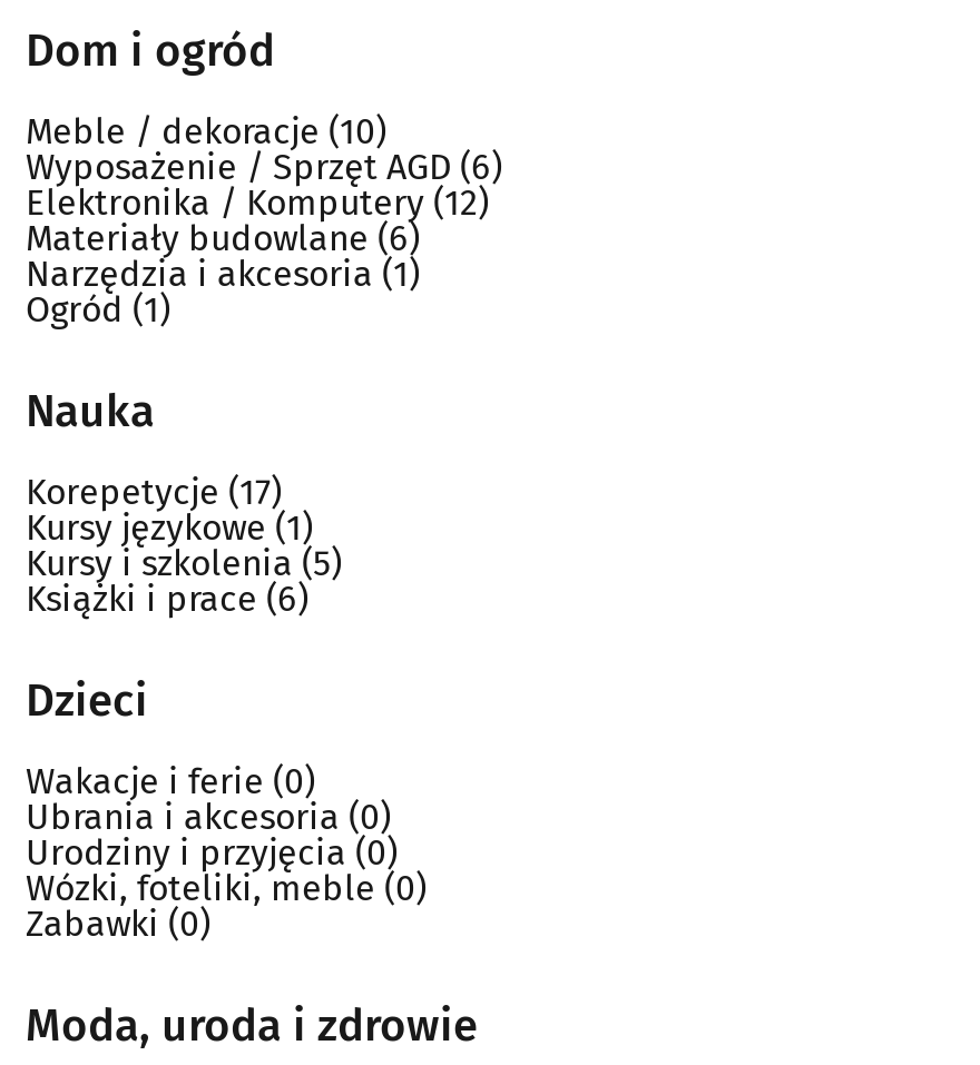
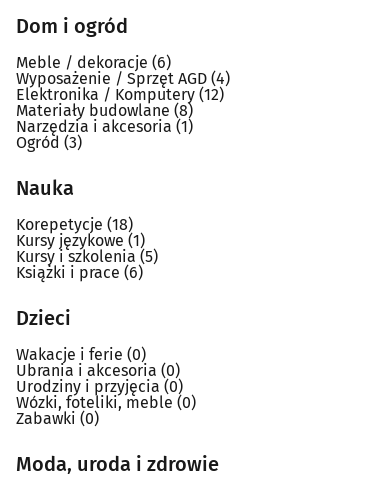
[26,109,386,151] Meble / dekoracje (10) -> [16,52,171,71] Meble / dekoracje (6)
[26,145,502,187] Wyposażenie / Sprzęt AGD (6) -> [16,68,230,87] Wyposażenie / Sprzęt AGD (4)
[26,216,420,258] Materiały budowlane(6) -> [16,100,193,119] Materiały budowlane(8)
[26,287,170,329] Ogród(1) -> [16,132,82,151] Ogród(3)
[26,470,282,512] Korepetycje (17) -> [16,214,133,233] Korepetycje (18)

